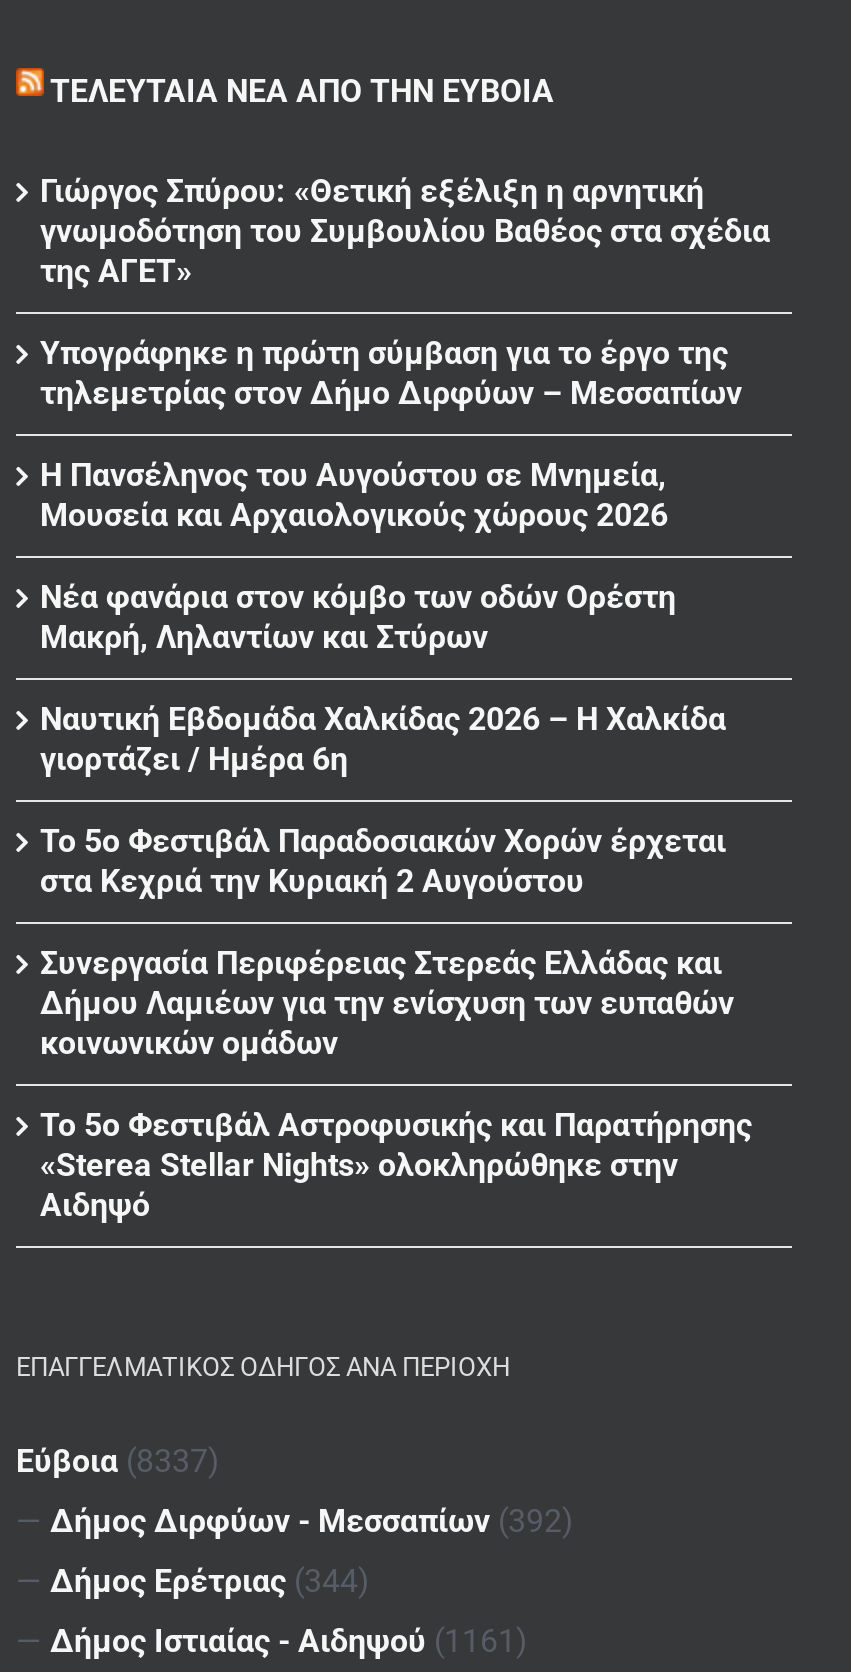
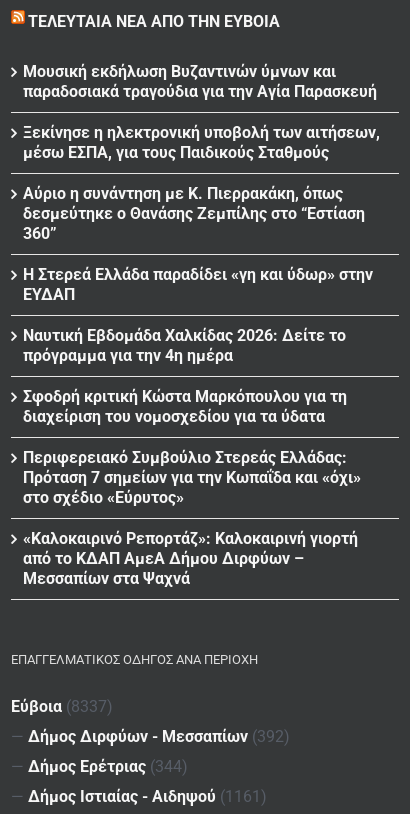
[40,172,770,290] Γιώργος Σπύρου: «Θετική εξέλιξη η αρνητική | γνωμοδότηση του Συμβουλίου Βαθέος στα σχέδια | της ΑΓΕΤ» -> [23,62,377,101] Μουσική εκδήλωση Βυζαντινών ύμνων και | παραδοσιακά τραγούδια για την Αγία Παρασκευή
[40,334,742,412] Υπογράφηκε η πρώτη σύμβαση για το έργο της | τηλεμετρίας στον Δήμο Διρφύων – Μεσσαπίων -> [23,123,380,162] Ξεκίνησε η ηλεκτρονική υποβολή των αιτήσεων, | μέσω ΕΣΠΑ, για τους Παιδικούς Σταθμούς
[40,456,668,534] Η Πανσέληνος του Αυγούστου σε Μνημεία, | Μουσεία και Αρχαιολογικούς χώρους 2026 -> [23,184,365,243] Αύριο η συνάντηση με Κ. Πιερρακάκη, όπως | δεσμεύτηκε ο Θανάσης Ζεμπίλης στο “Εστίαση | 360”
[40,578,676,656] Νέα φανάρια στον κόμβο των οδών Ορέστη | Μακρή, Ληλαντίων και Στύρων -> [23,265,373,304] Η Στερεά Ελλάδα παραδίδει «γη και ύδωρ» στην | ΕΥΔΑΠ
[40,700,726,778] Ναυτική Εβδομάδα Χαλκίδας 2026 – Η Χαλκίδα | γιορτάζει / Ημέρα 6η -> [23,326,346,365] Ναυτική Εβδομάδα Χαλκίδας 2026: Δείτε το | πρόγραμμα για την 4η ημέρα
[40,822,726,900] Το 5ο Φεστιβάλ Παραδοσιακών Χορών έρχεται | στα Κεχριά την Κυριακή 2 Αυγούστου -> [23,387,347,426] Σφοδρή κριτική Κώστα Μαρκόπουλου για τη | διαχείριση του νομοσχεδίου για τα ύδατα
[40,944,734,1062] Συνεργασία Περιφέρειας Στερεάς Ελλάδας και | Δήμου Λαμιέων για την ενίσχυση των ευπαθών | κοινωνικών ομάδων -> [23,448,361,507] Περιφερειακό Συμβούλιο Στερεάς Ελλάδας: | Πρόταση 7 σημείων για την Κωπαΐδα και «όχι» | στο σχέδιο «Εύρυτος»
[40,1106,752,1224] Το 5ο Φεστιβάλ Αστροφυσικής και Παρατήρησης | «Sterea Stellar Nights» ολοκληρώθηκε στην | Αιδηψό -> [23,529,358,588] «Καλοκαιρινό Ρεπορτάζ»: Καλοκαιρινή γιορτή | από το ΚΔΑΠ ΑμεΑ Δήμου Διρφύων – | Μεσσαπίων στα Ψαχνά

